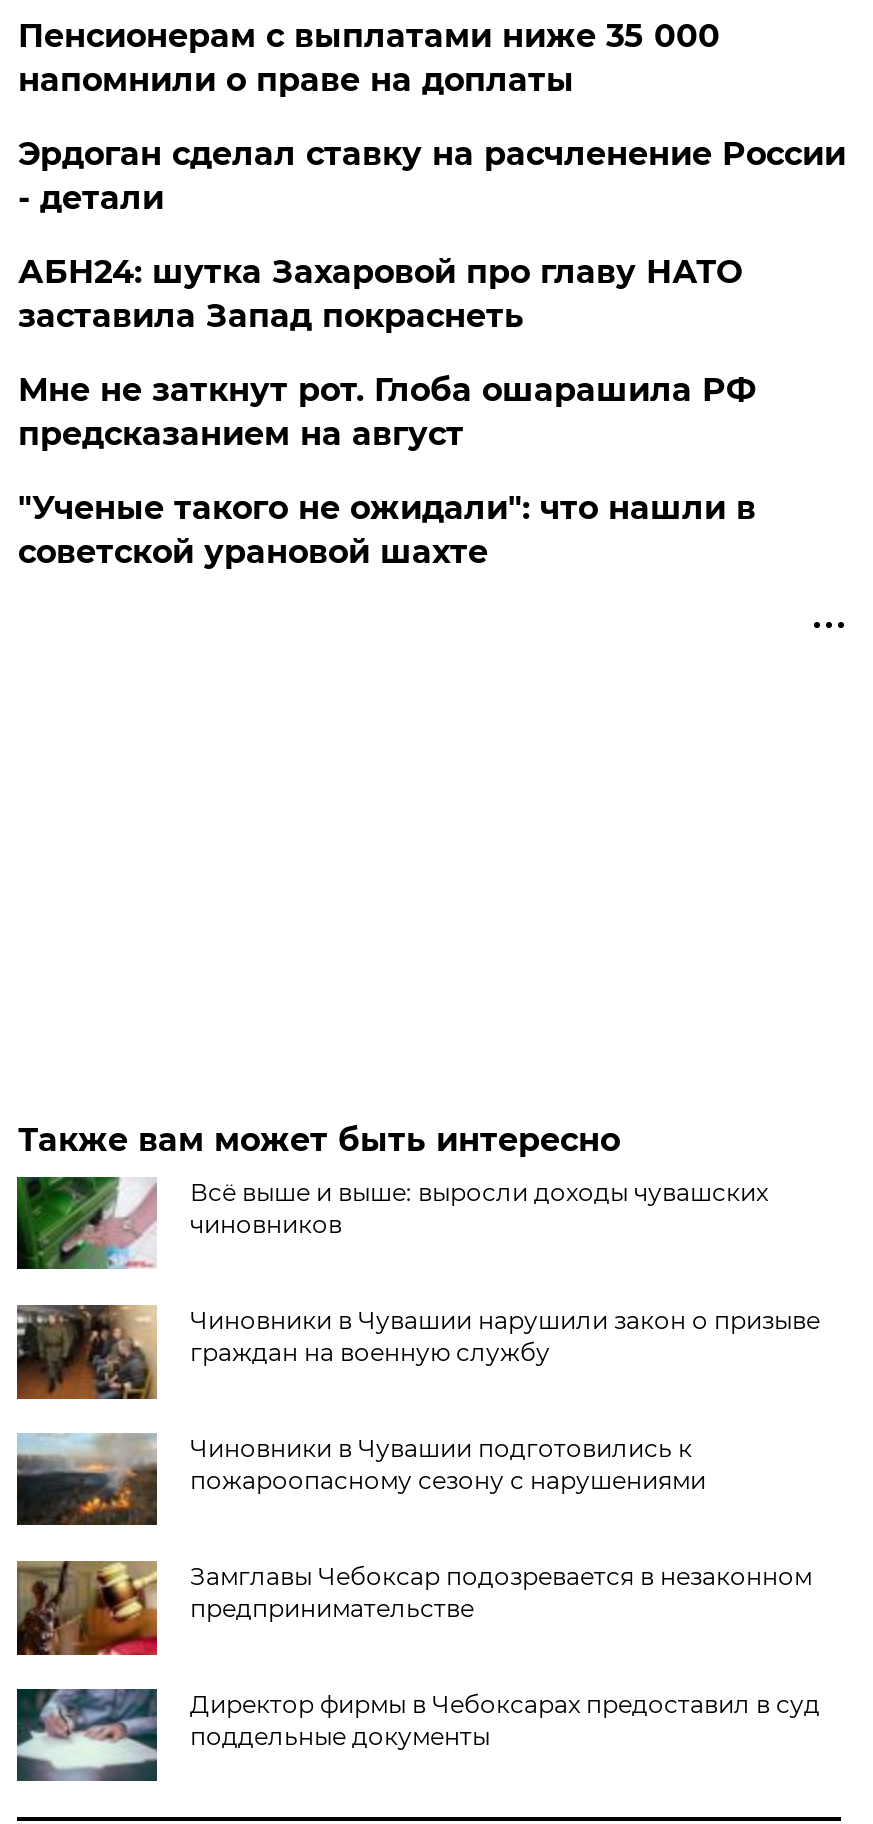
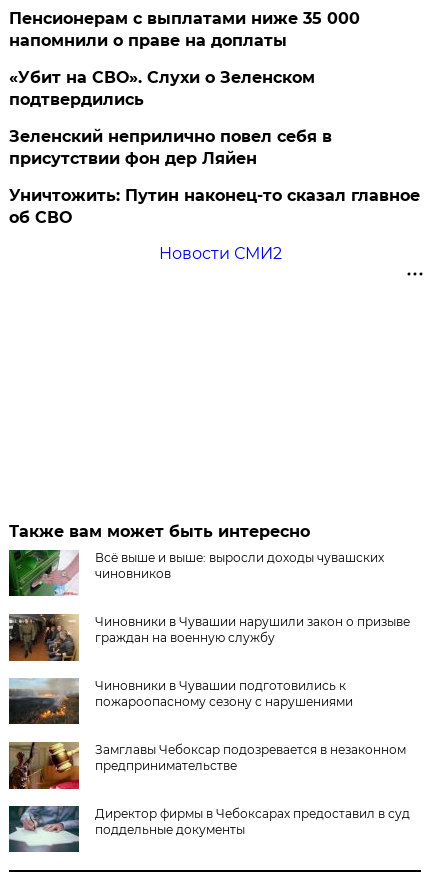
[18,135,846,217] Эрдоган сделал ставку на расчленение России | - детали -> [9,68,315,109] «Убит на СВО». Слухи о Зеленском | подтвердились
[18,253,742,335] АБН24: шутка Захаровой про главу НАТО | заставила Запад покраснеть -> [9,127,332,168] Зеленский неприлично повел cебя в | присутствии фон дер Ляйен
[18,371,756,453] Мне не заткнут рот. Глоба ошарашила РФ | предсказанием на август -> [9,186,420,227] Уничтожить: Путин наконец-то сказал главное | об СВО
[18,489,756,571] "Ученые такого не ожидали": что нашли в | советской урановой шахте -> [159,244,282,263] Новости СМИ2

